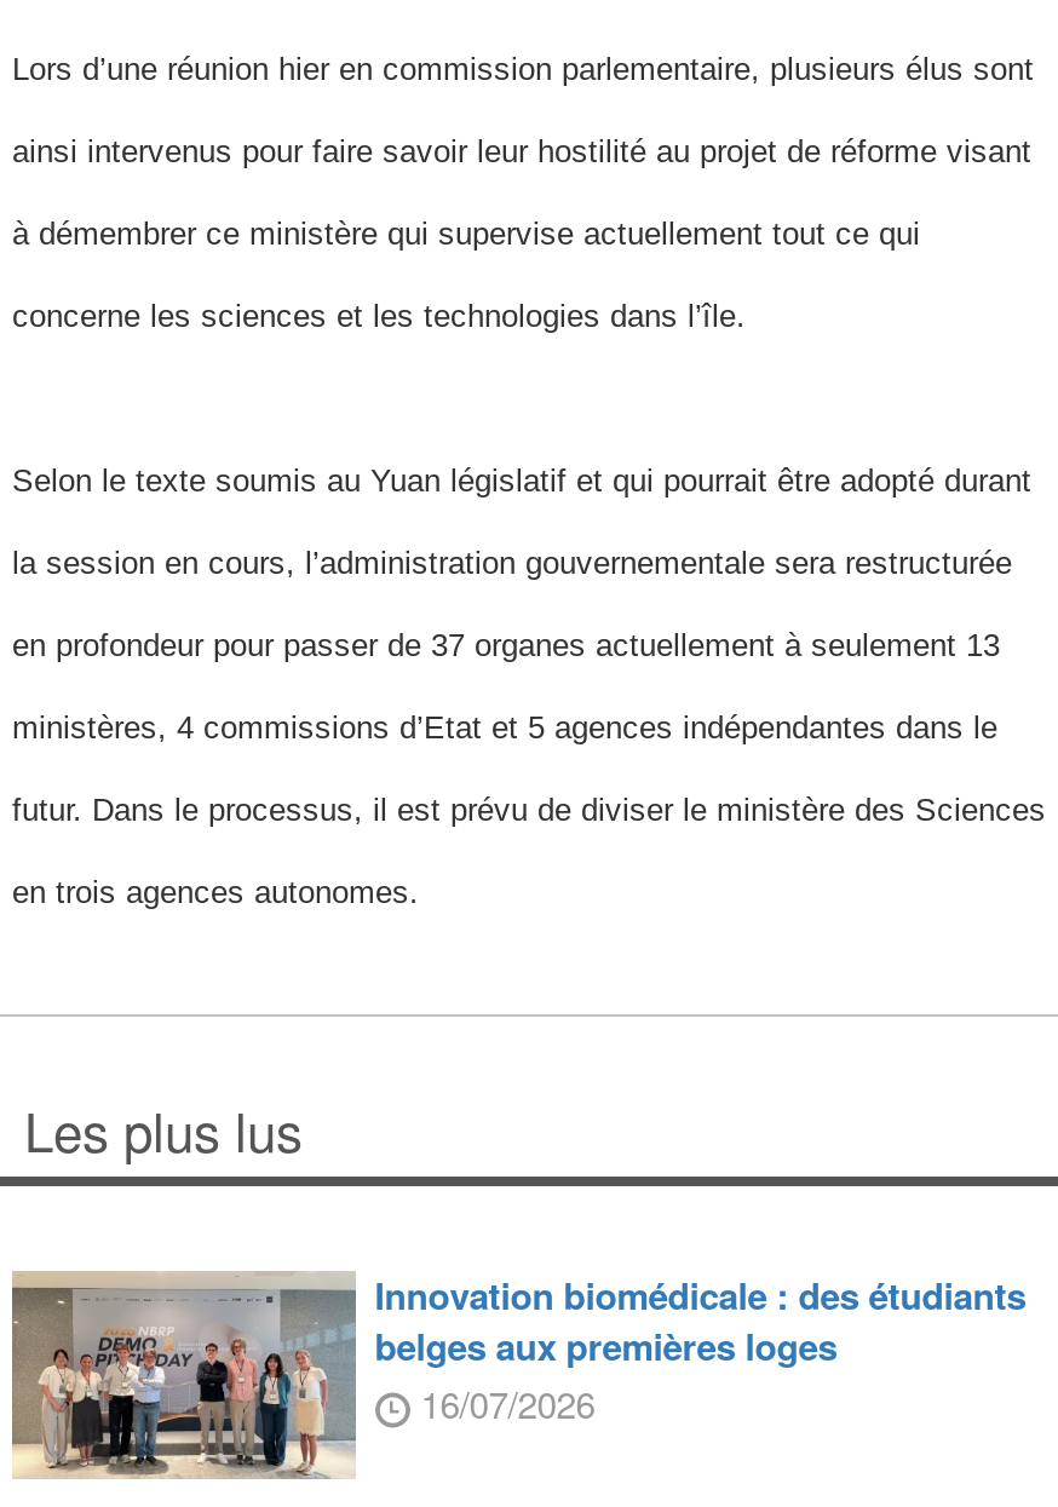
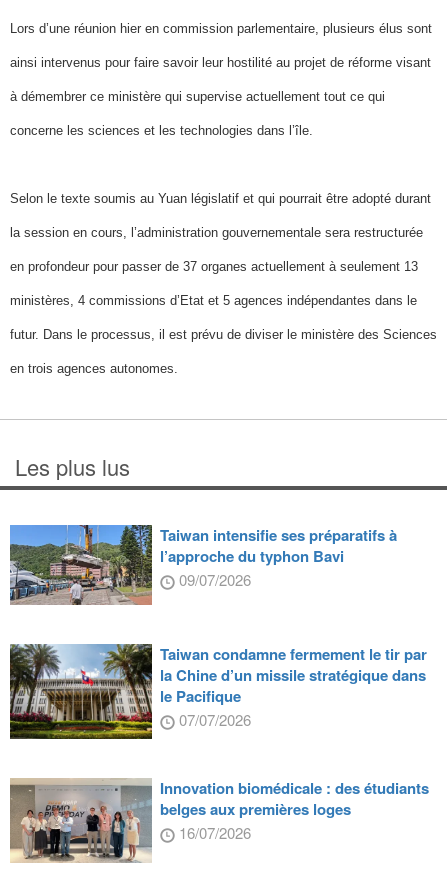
none -> [9,524,427,730] [image] | Taiwan intensifie ses préparatifs à | l’approche du typhon Bavi | 09/07/2026 | Taiwan condamne fermement le tir par | la Chine d’un missile stratégique dans | le Pacifique | 07/07/2026
none -> [9,643,153,740] [image]

